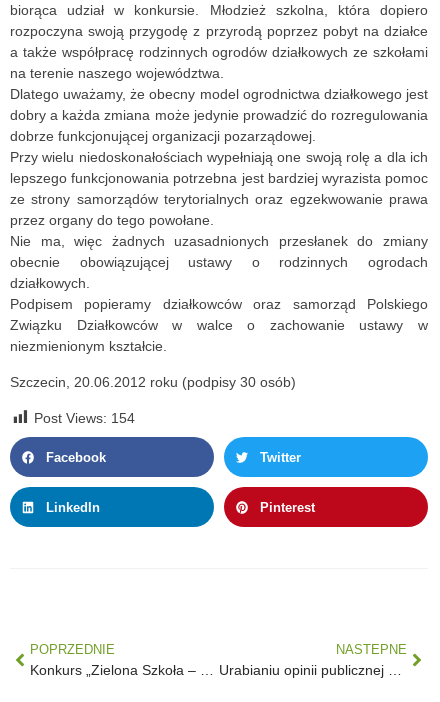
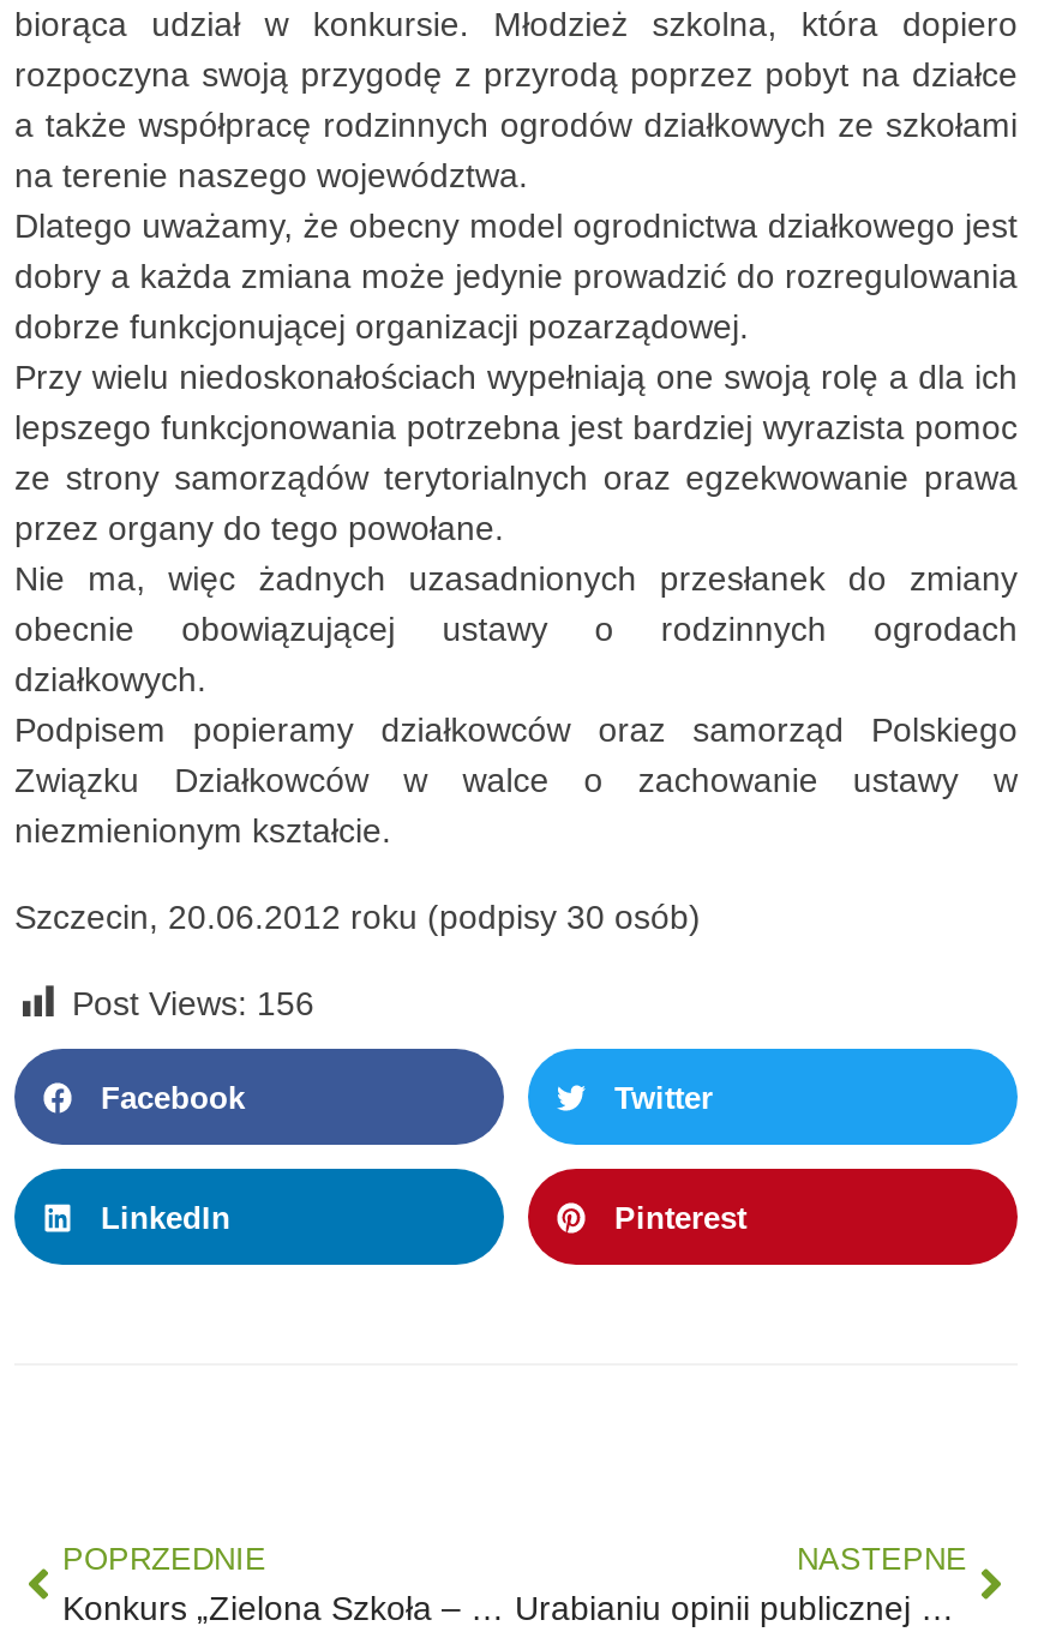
[34,410,135,426] Post Views: 154 -> [72,984,314,1023] Post Views: 156

